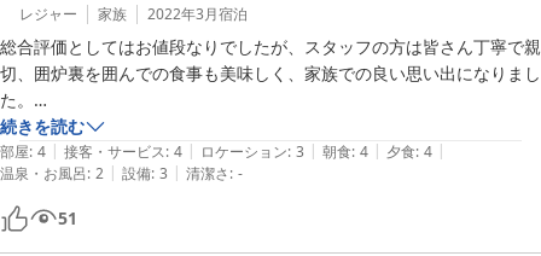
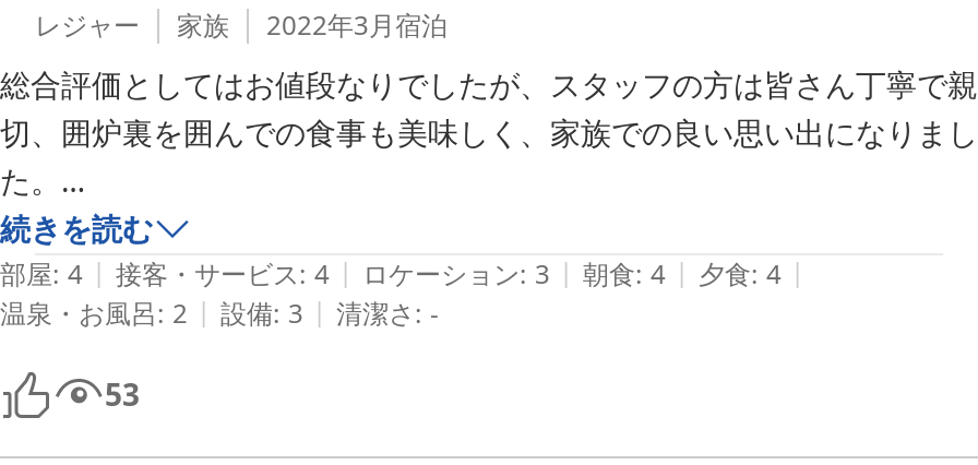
[58,206,77,229] 51 -> [105,373,140,415] 53

